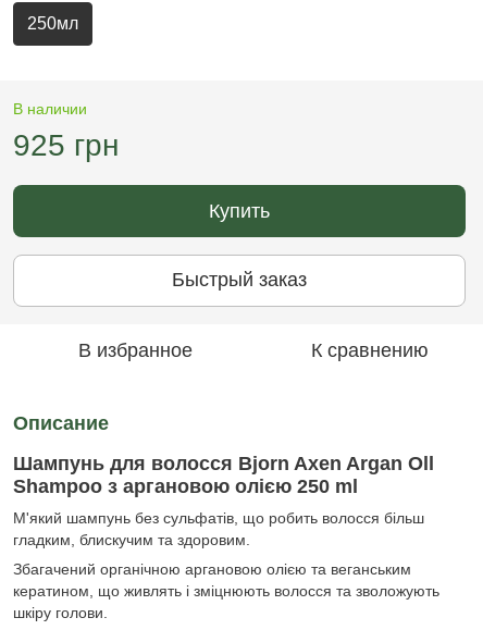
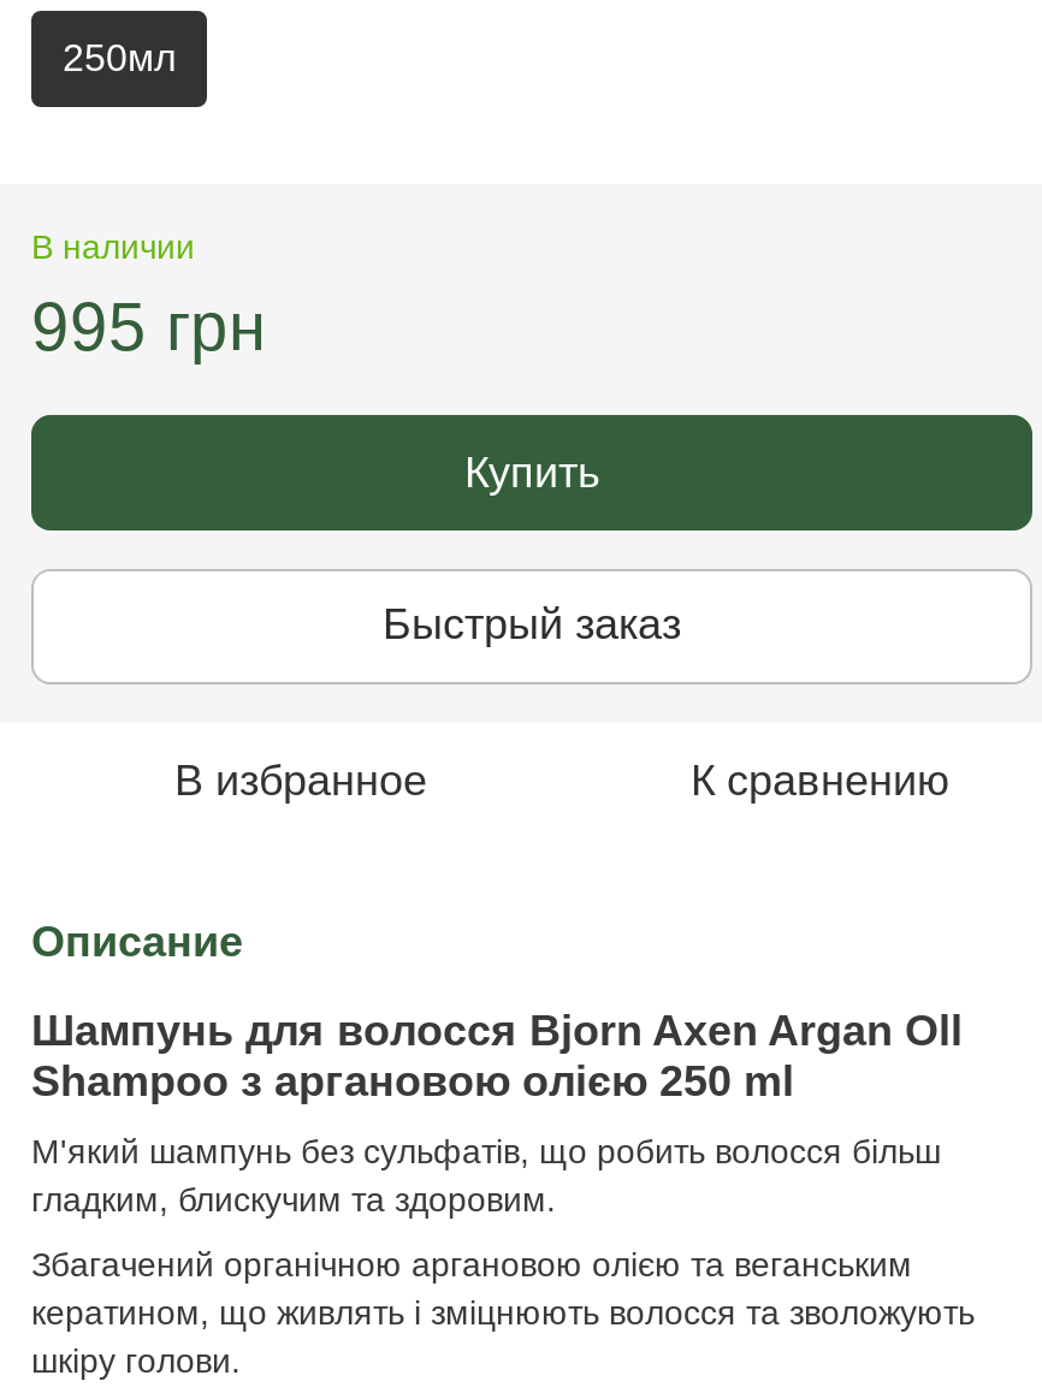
[13,128,119,162] 925 грн -> [31,289,265,364] 995 грн

